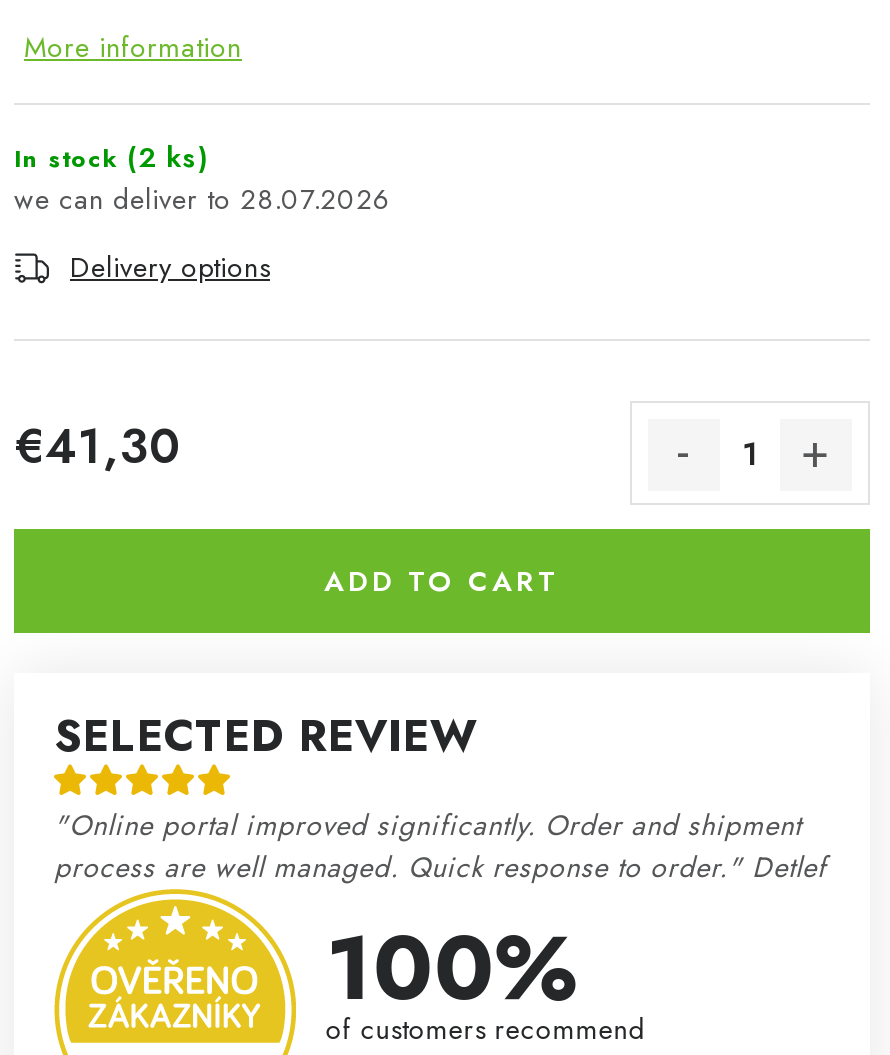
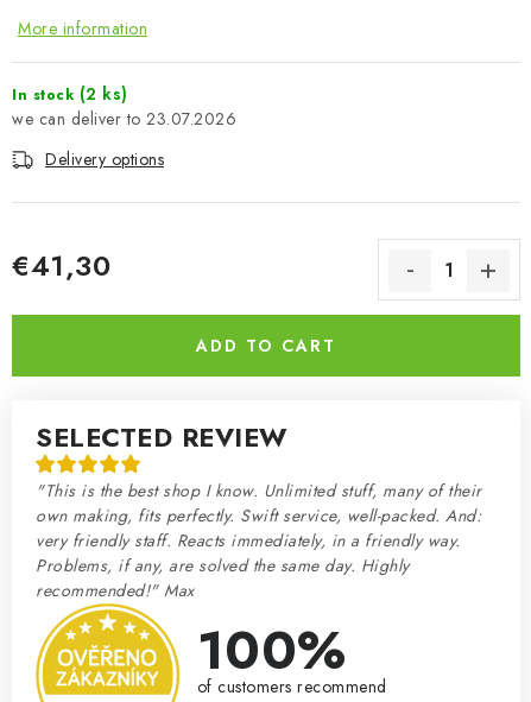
[240,179,392,219] 28.07.2026 -> [146,107,236,131] 23.07.2026
[54,805,826,887] "Online portal improved significantly. Order and shipment | process are well managed. Quick response to order." Detlef -> [36,479,482,602] "This is the best shop I know. Unlimited stuff, many of their | own making, fits perfectly. Swift service, well-packed. And: | very friendly staff. Reacts immediately, in a friendly way. | Problems, if any, are solved the same day. Highly | recommended!" Max

